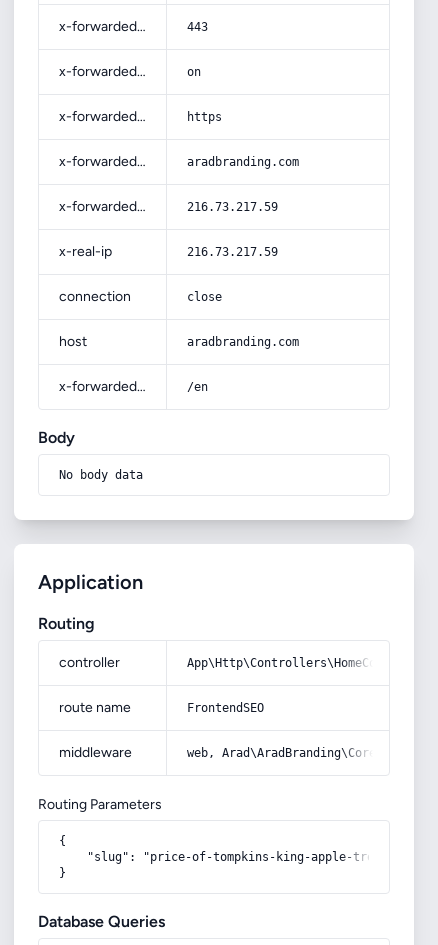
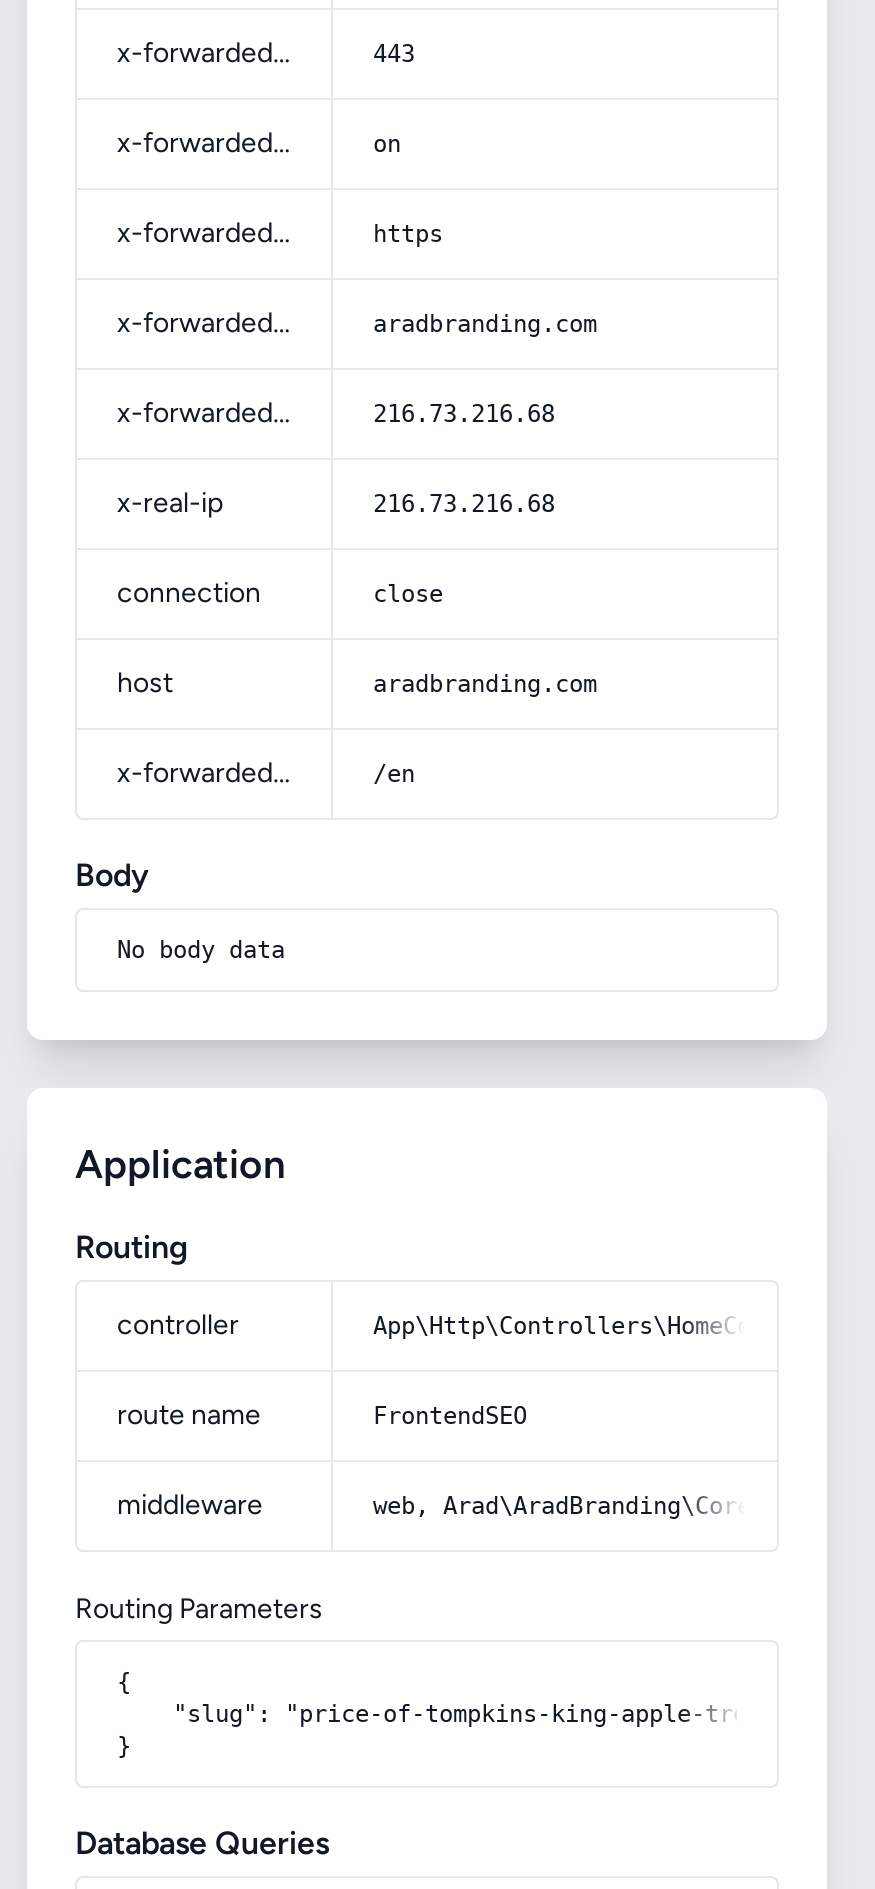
[187,200,278,214] 216.73.217.59 -> [373,400,555,428] 216.73.216.68
[187,245,278,259] 216.73.217.59 -> [373,490,555,518] 216.73.216.68

